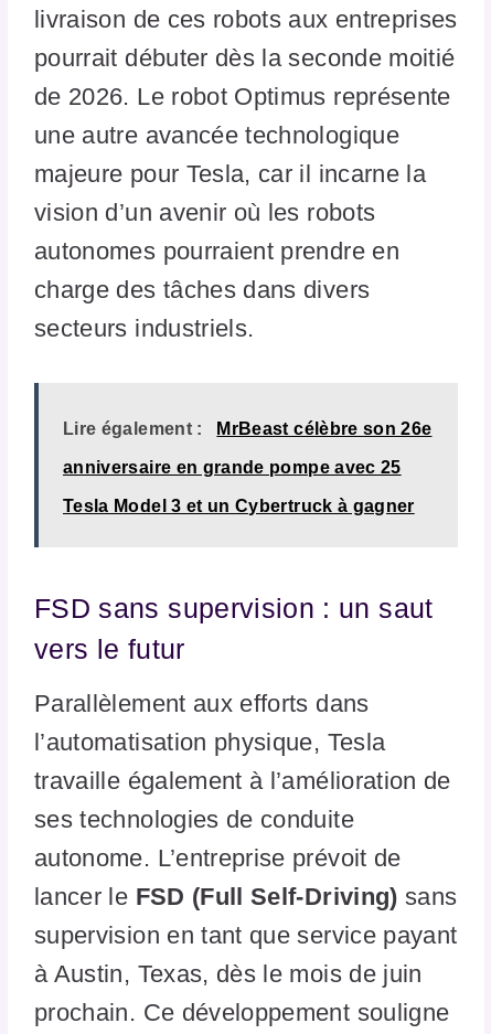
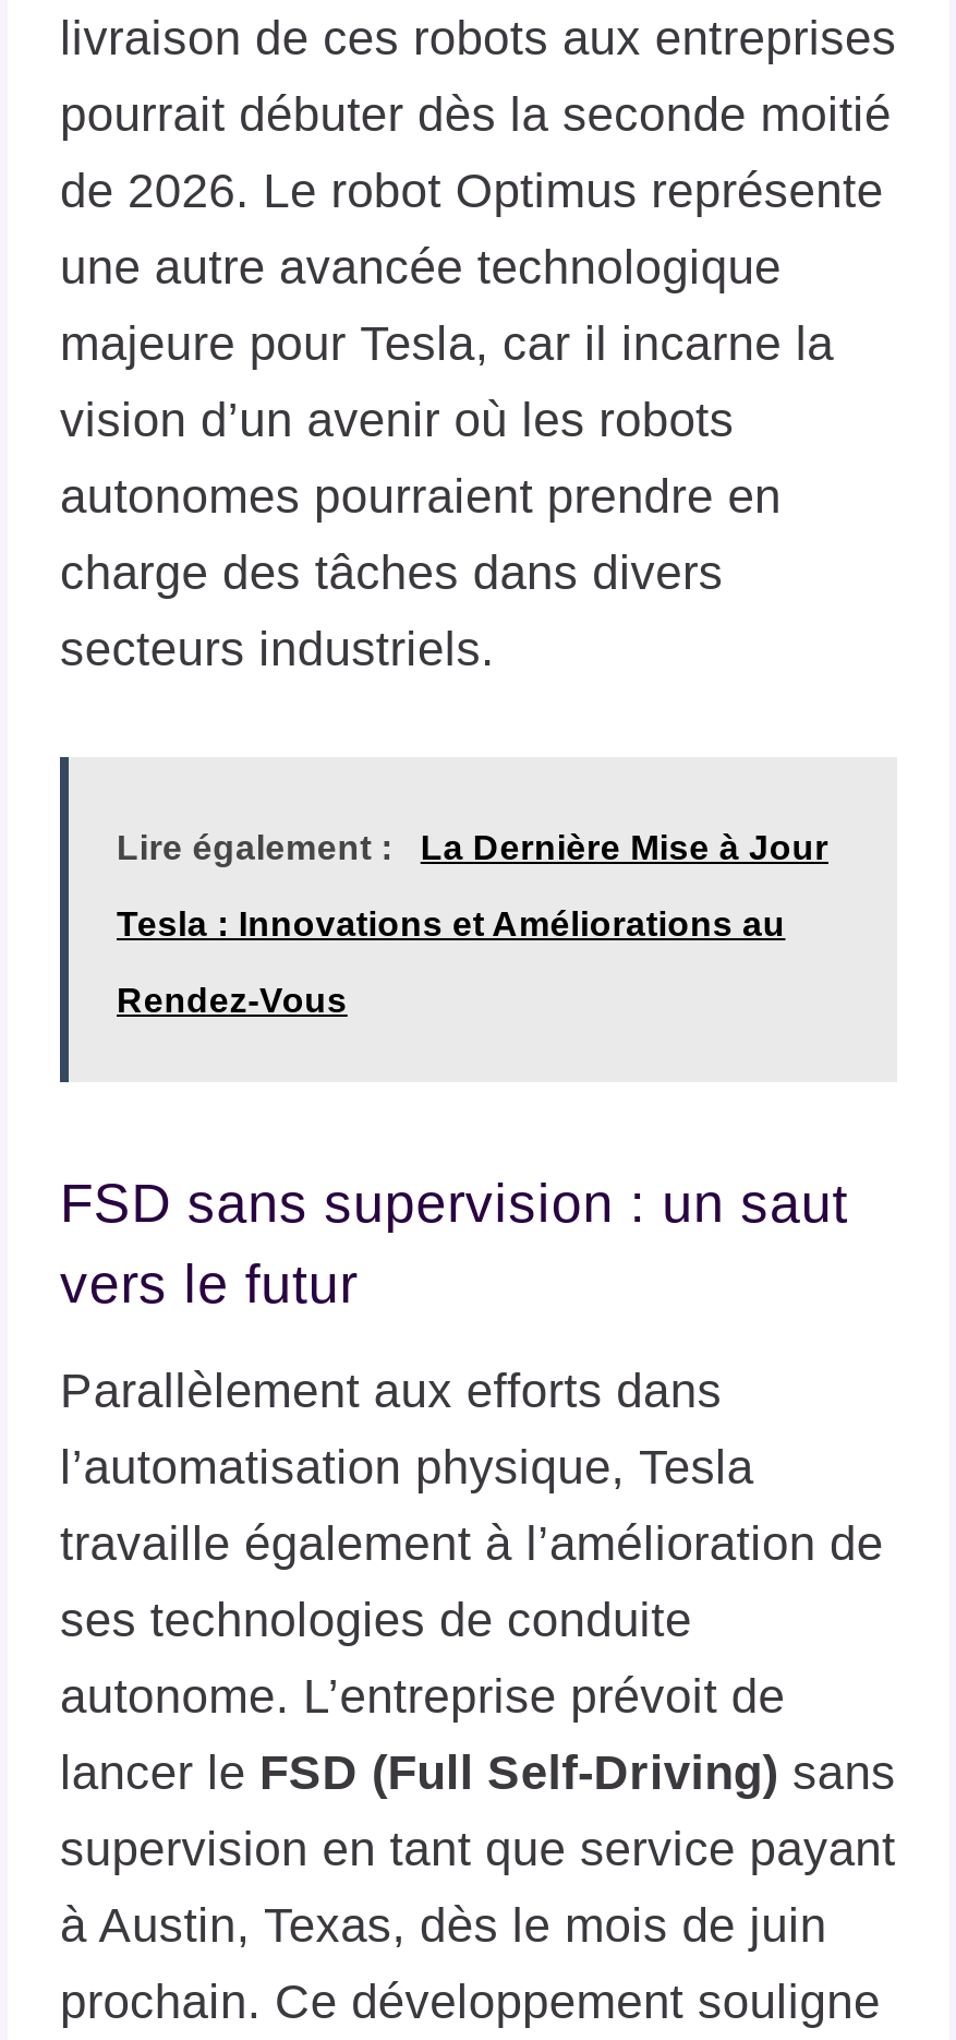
[217,419,432,438] MrBeast célèbre son 26e -> [421,828,828,866] La Dernière Mise à Jour
[63,458,401,476] anniversaire en grande pompe avec 25 -> [117,905,785,942] Tesla : Innovations et Améliorations au
[63,496,415,515] Tesla Model 3 et un Cybertruck à gagner -> [117,981,348,1018] Rendez-Vous

